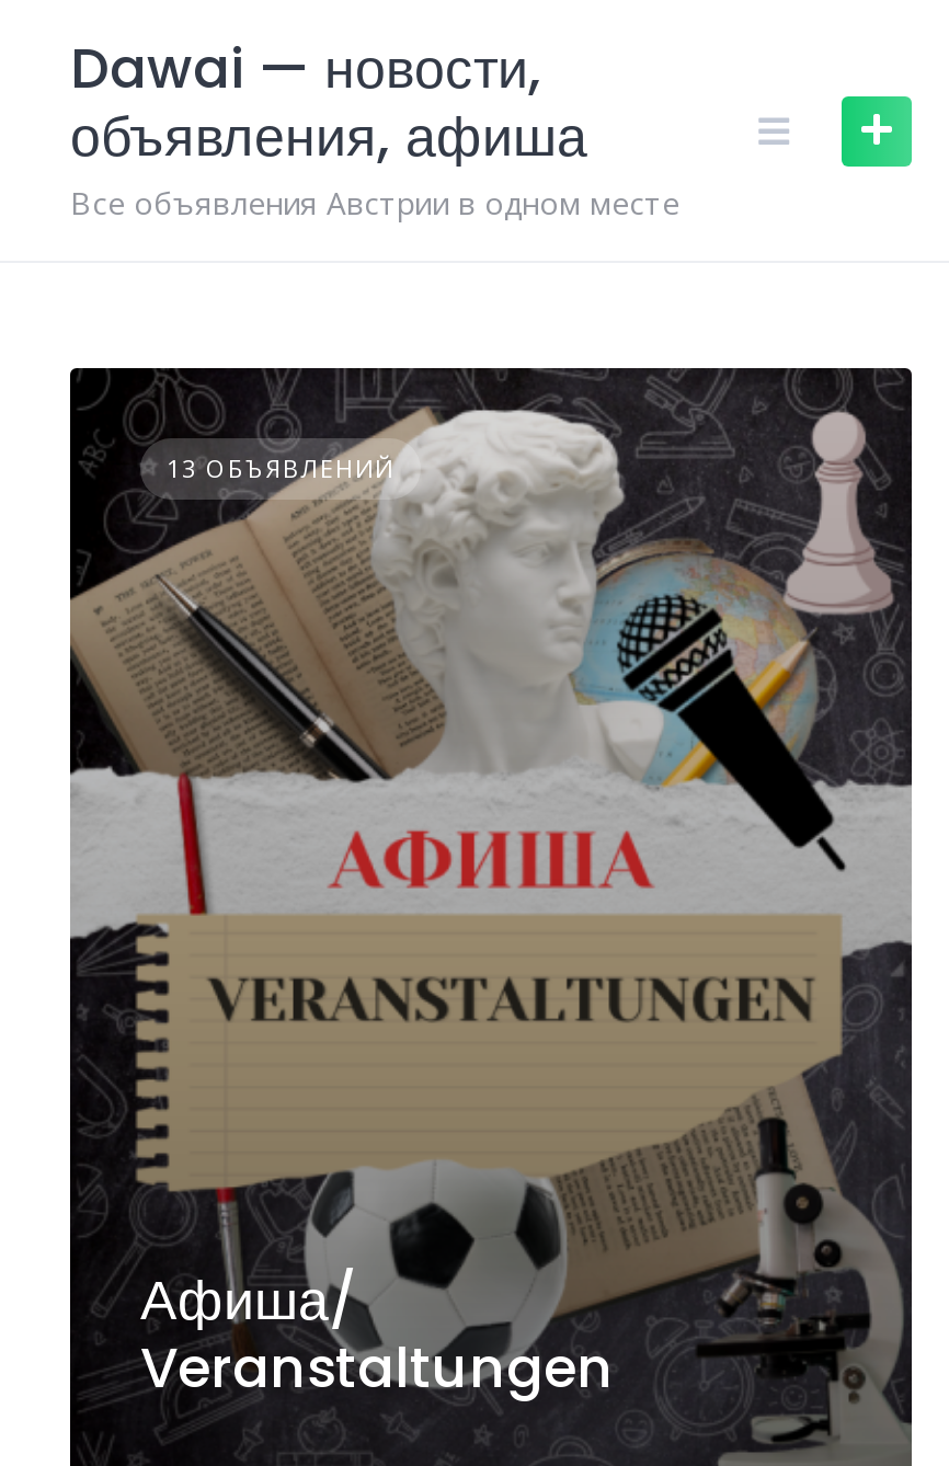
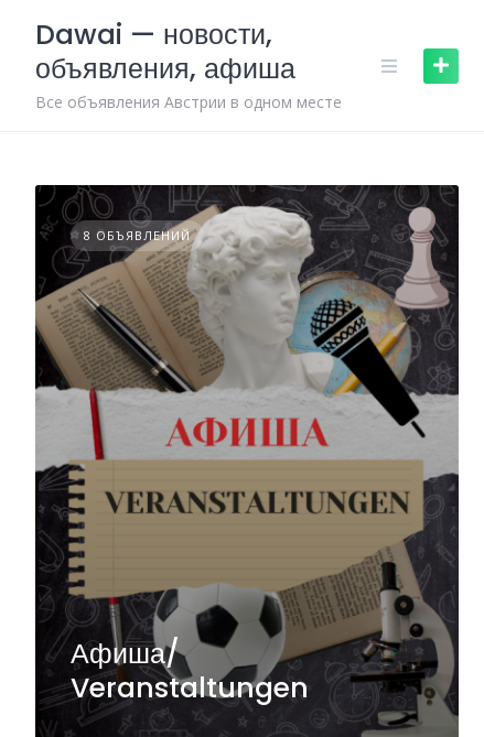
[167,451,395,484] 13 ОБЪЯВЛЕНИЙ -> [84,227,191,243] 8 ОБЪЯВЛЕНИЙ

